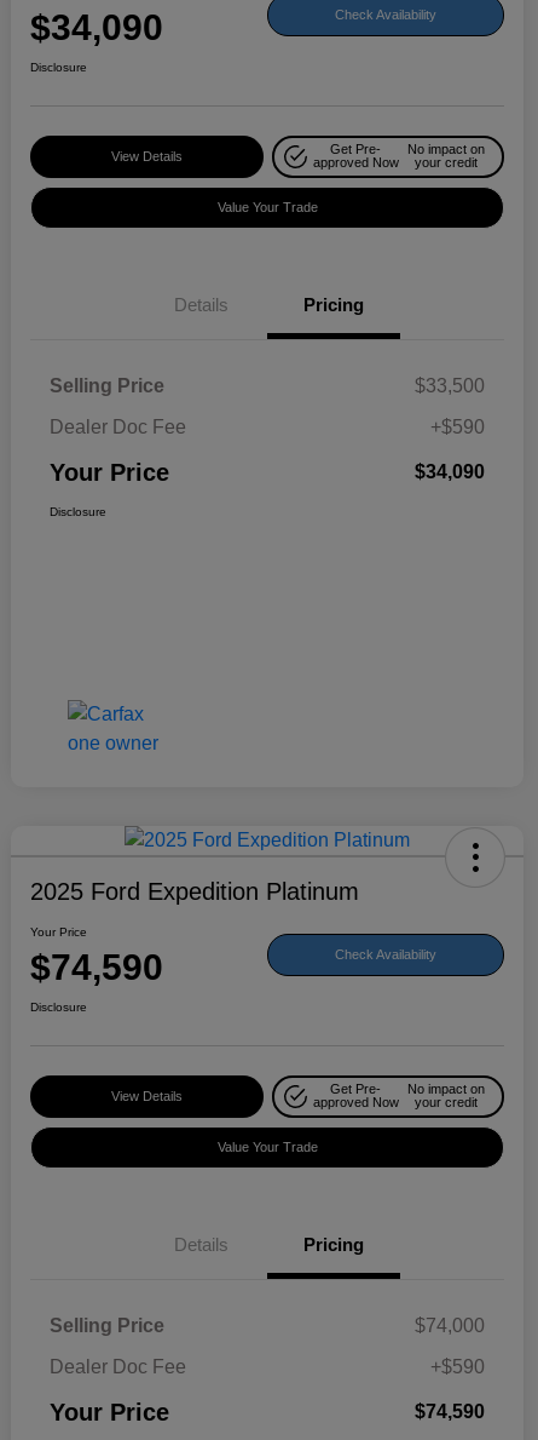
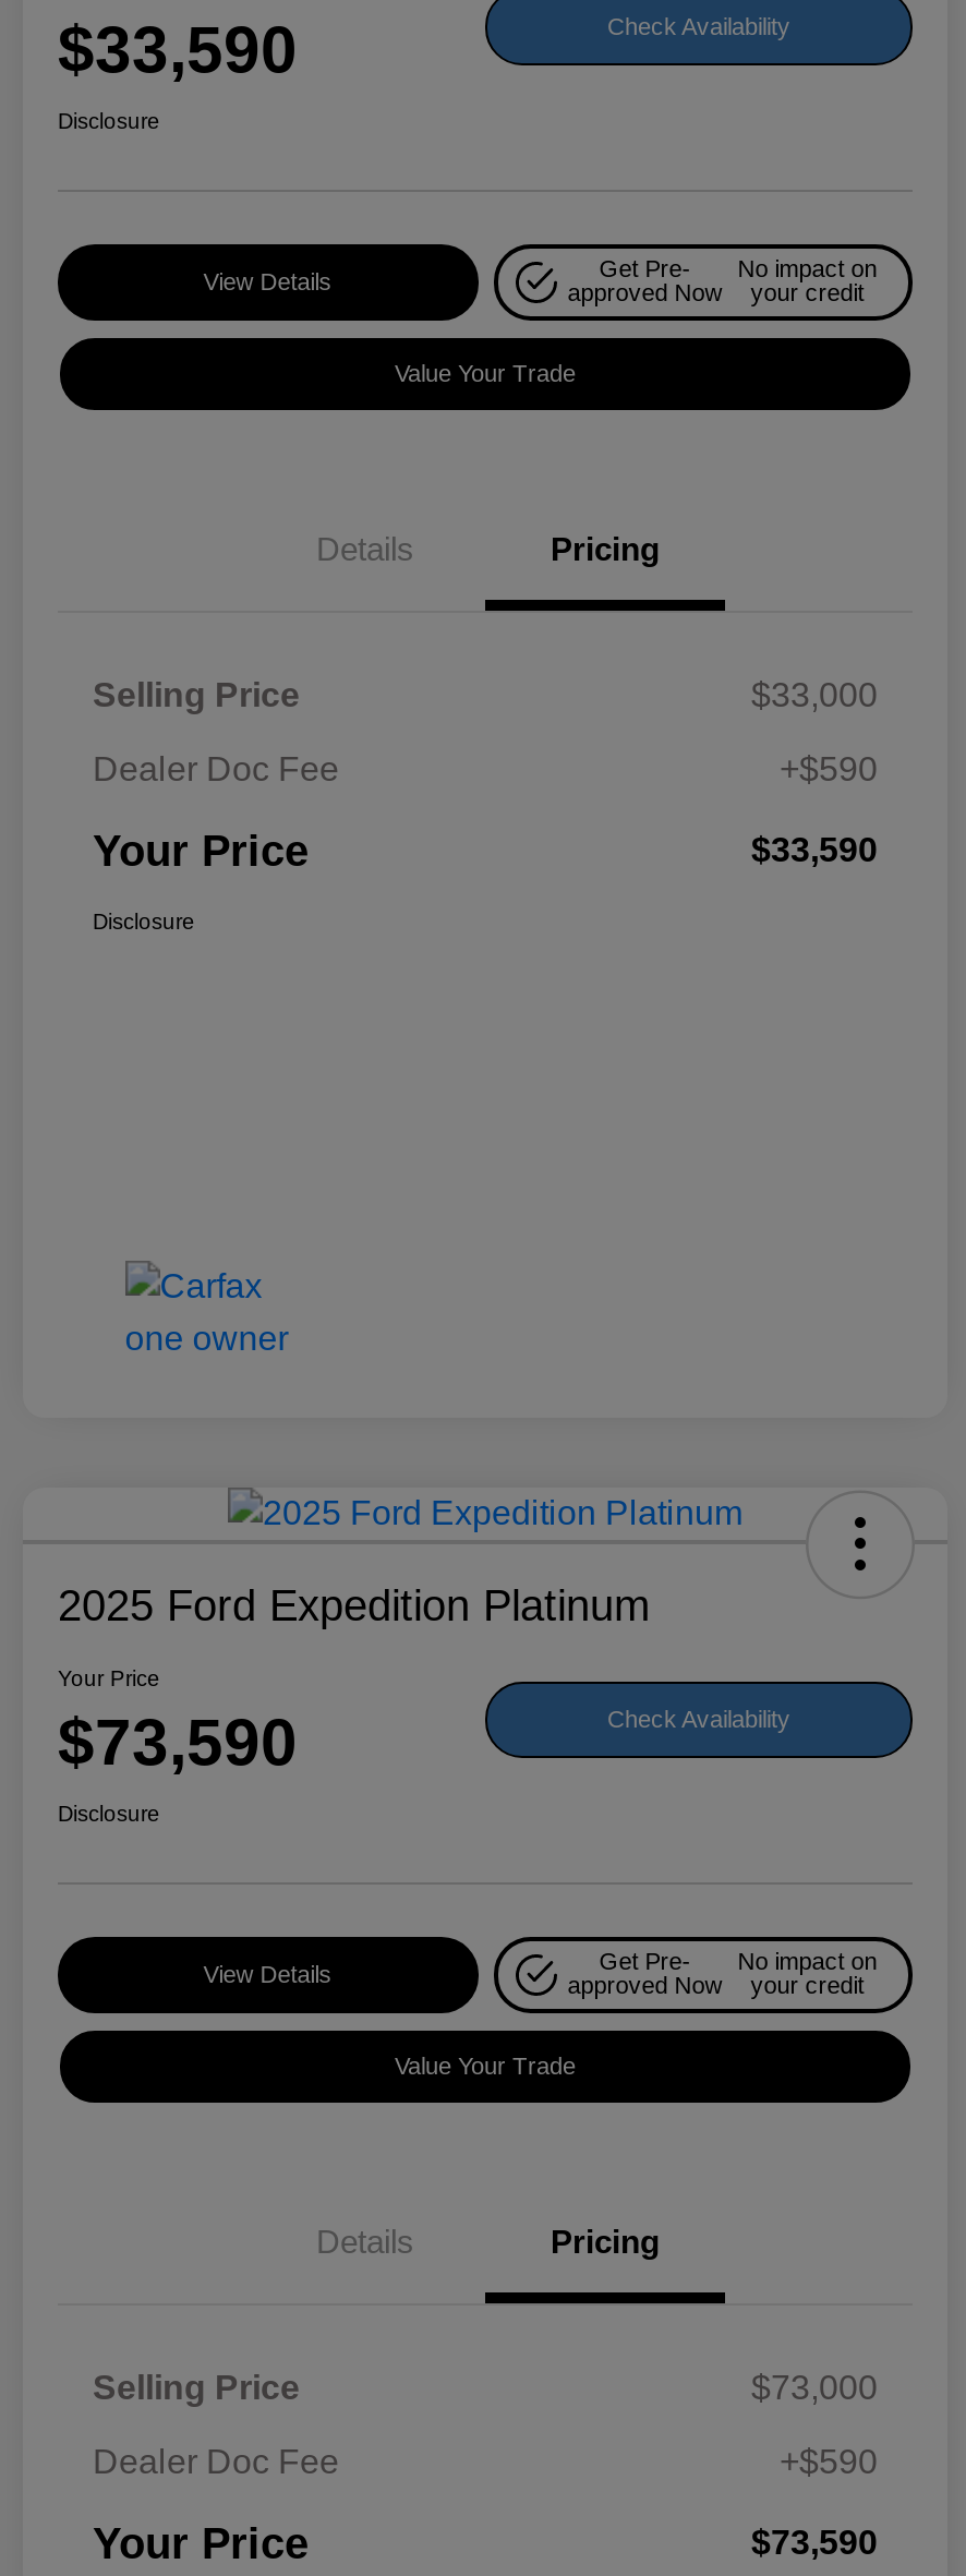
[30,7,163,47] $34,090 -> [58,13,298,85] $33,590
[415,375,485,396] $33,500 -> [751,676,878,713] $33,000
[415,461,485,482] $34,090 -> [751,831,878,868] $33,590
[30,947,163,987] $74,590 -> [58,1705,298,1777] $73,590
[415,1315,485,1336] $74,000 -> [751,2368,878,2405] $73,000
[415,1401,485,1422] $74,590 -> [751,2523,878,2560] $73,590

